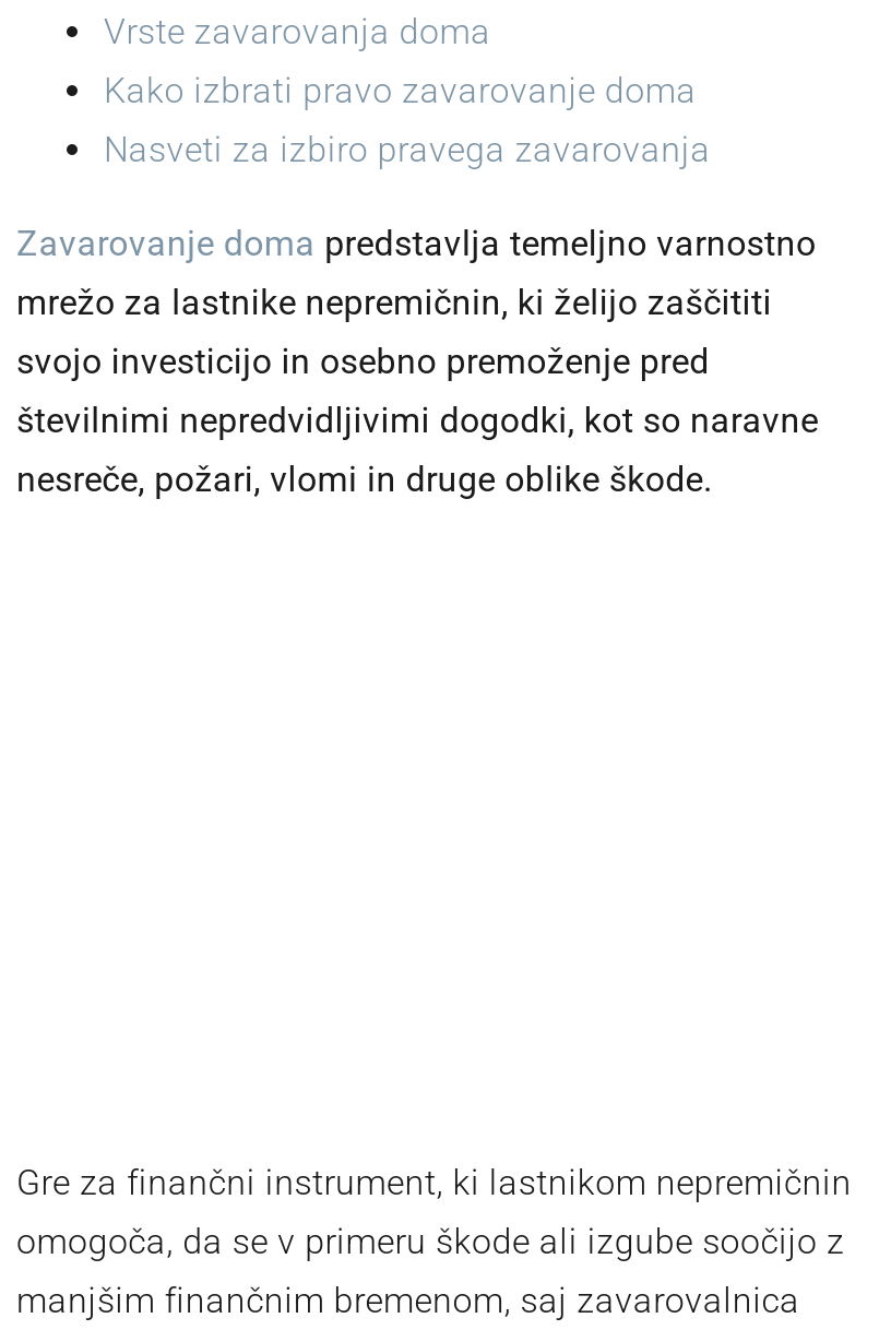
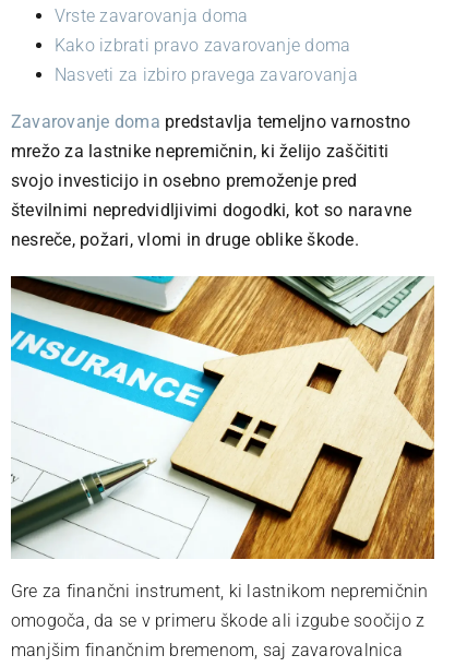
none -> [10,275,435,560] [image]

